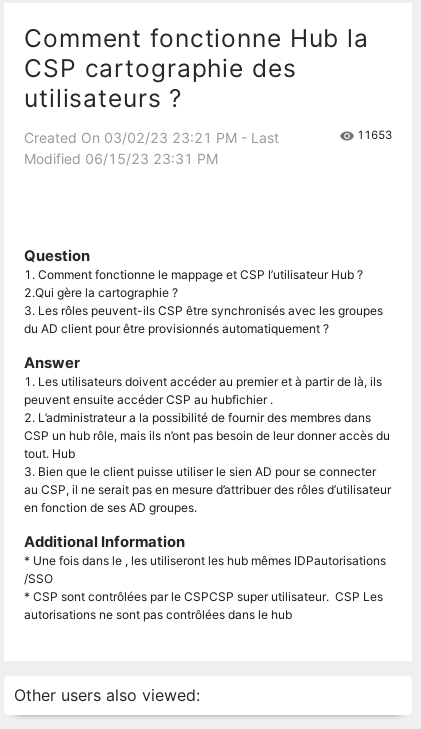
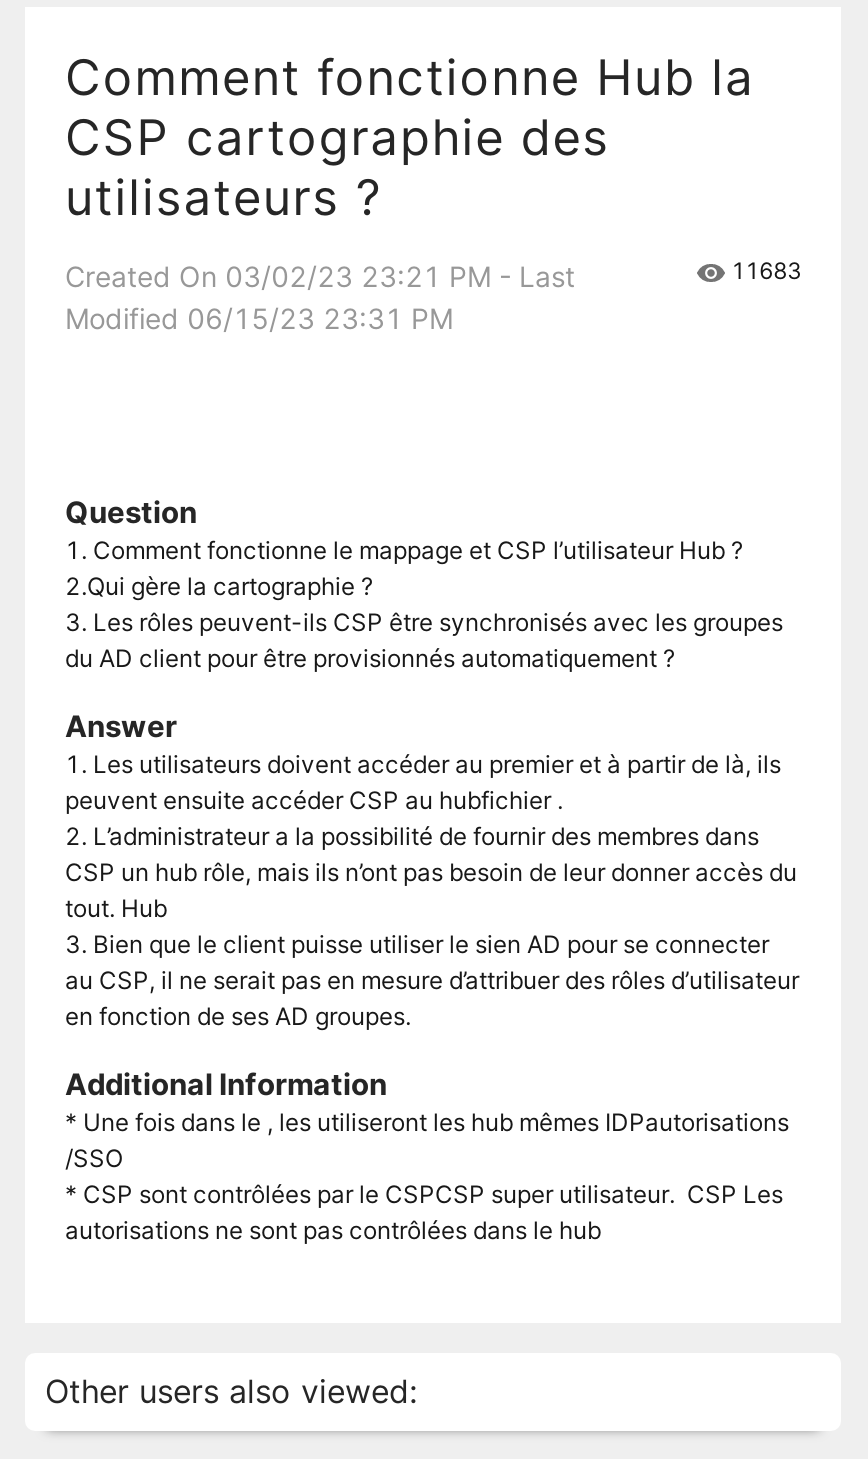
[357,128,392,142] 11653 -> [731,257,801,285] 11683

